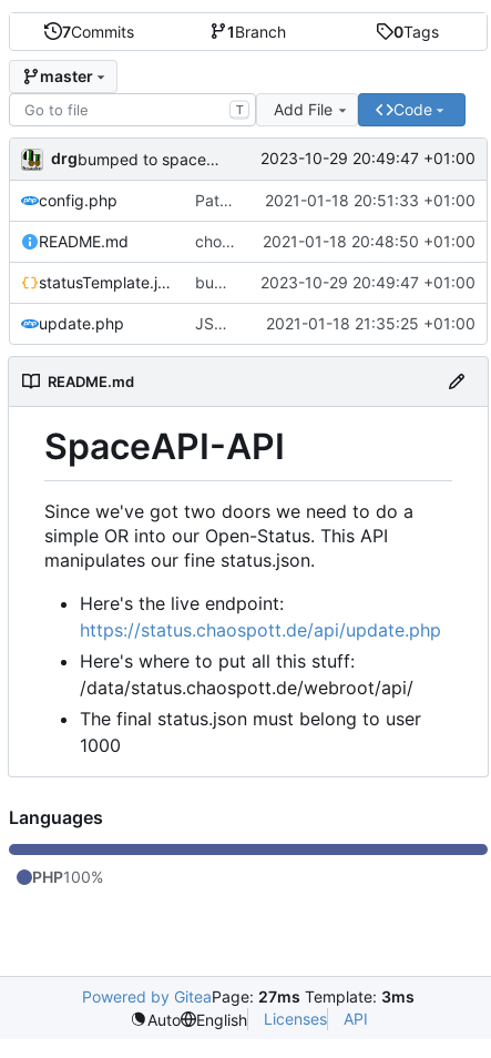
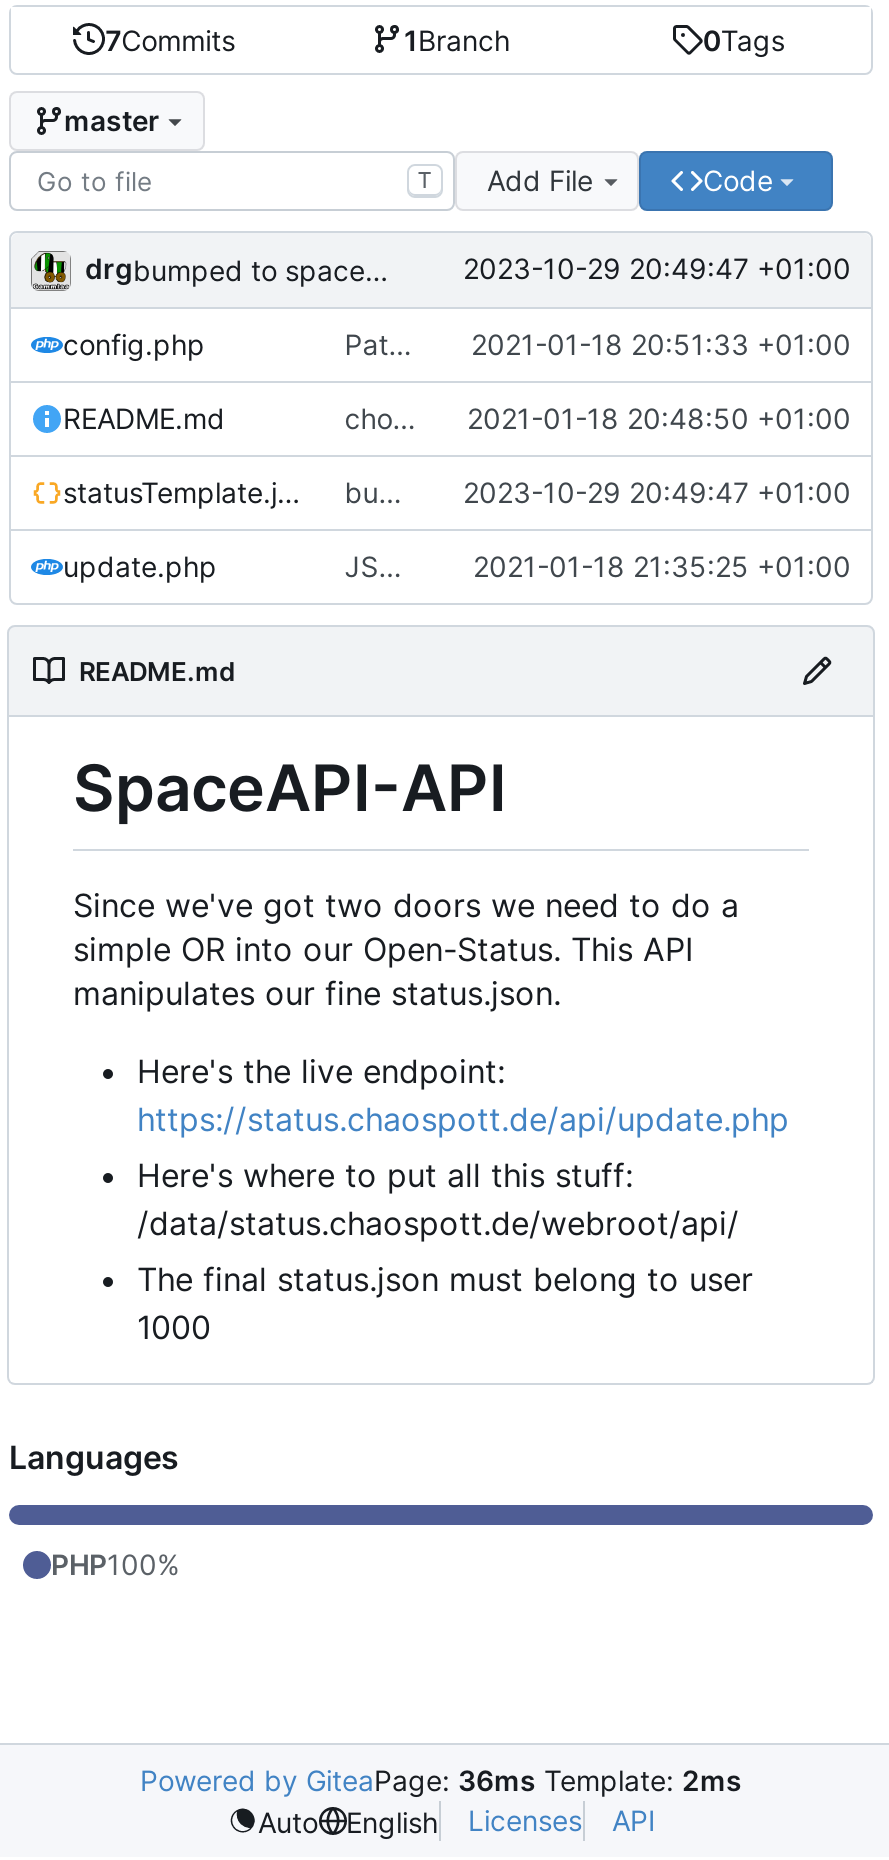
[82,987,415,1006] Powered by GiteaPage: 27ms Template: 3ms -> [140,1763,742,1797] Powered by GiteaPage: 36ms Template: 2ms

